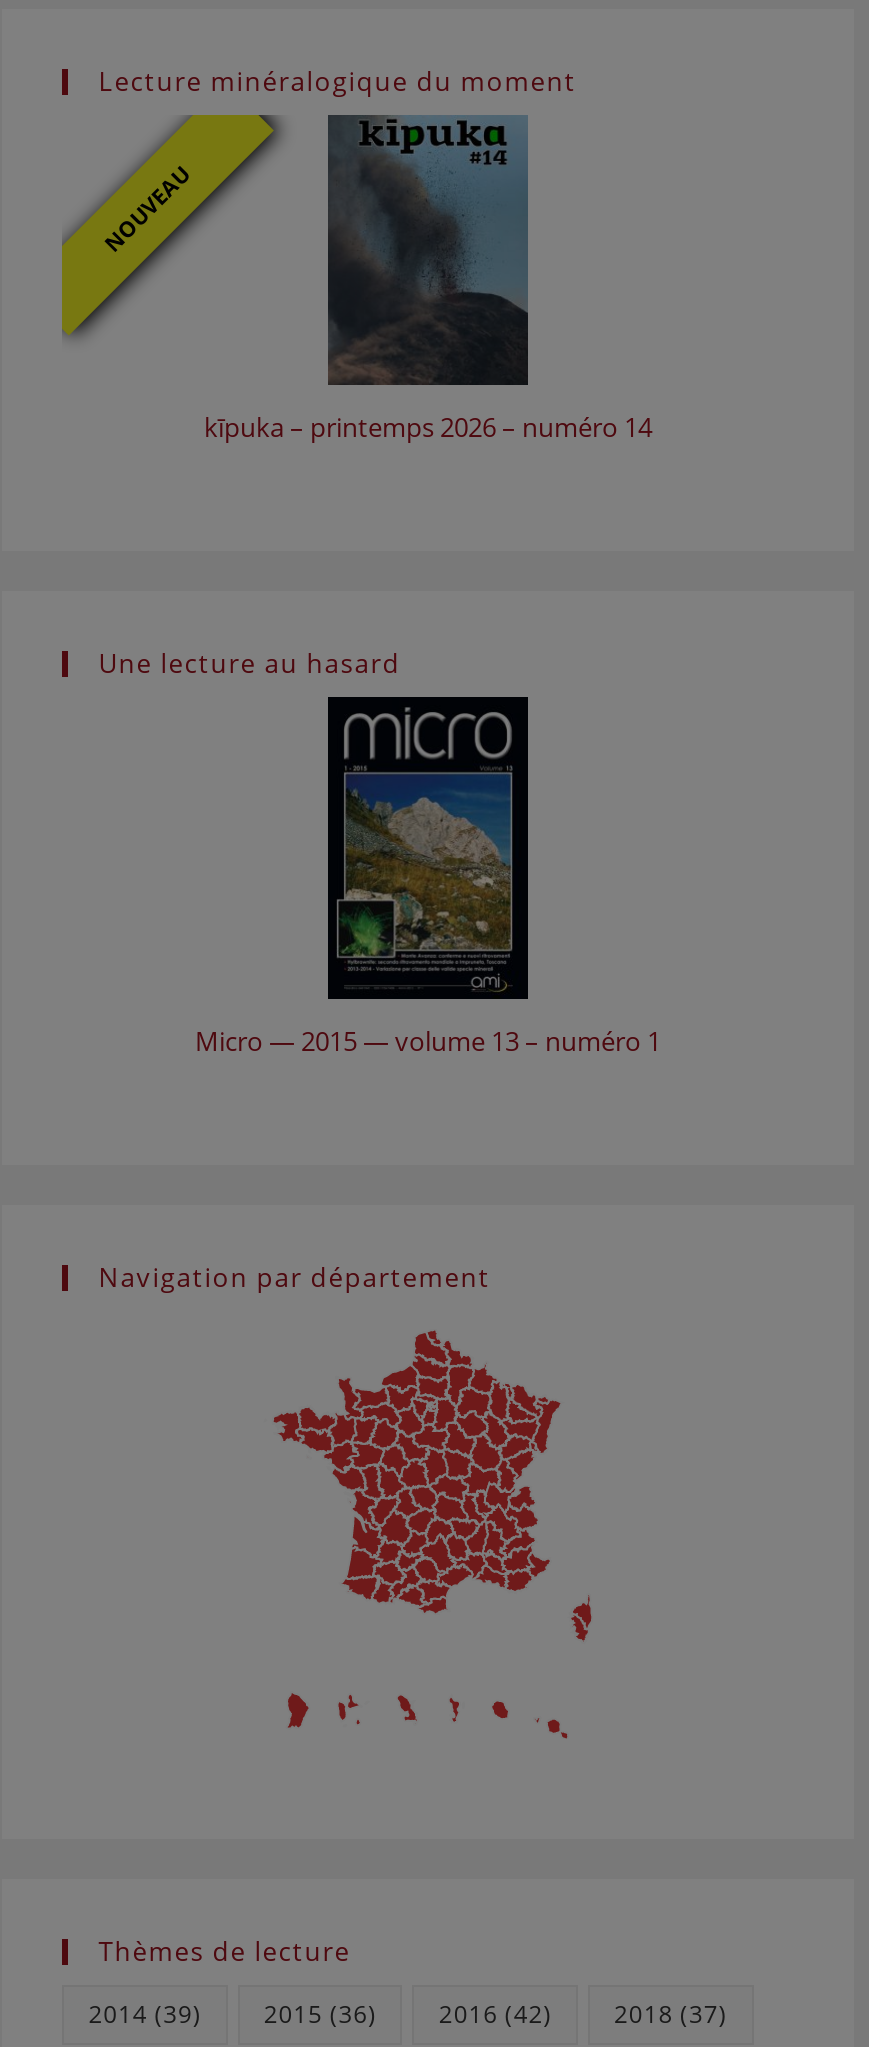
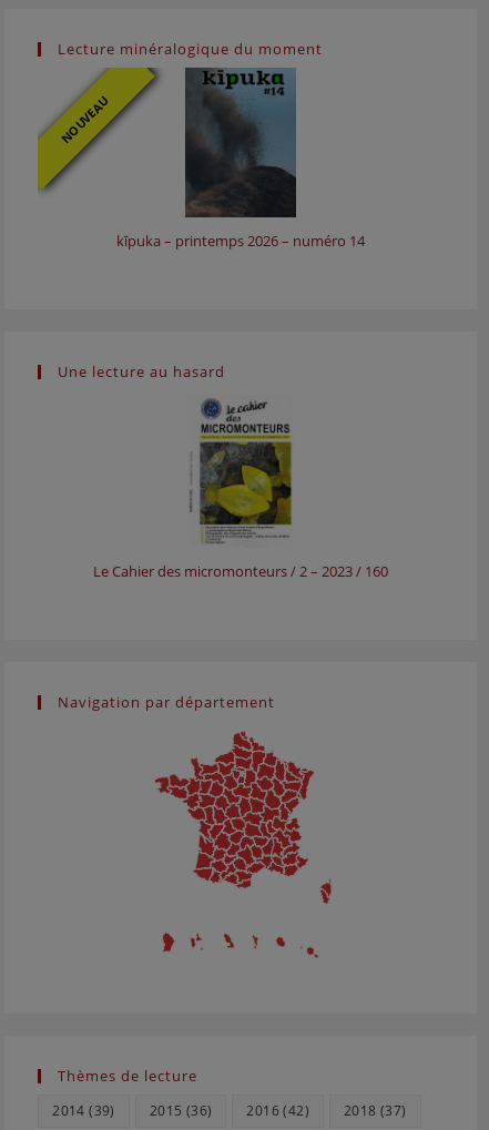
[195,695,661,1059] [image] | Micro — 2015 — volume 13 – numéro 1 -> [93,390,388,581] [image] | Le Cahier des micromonteurs / 2 – 2023 / 160

